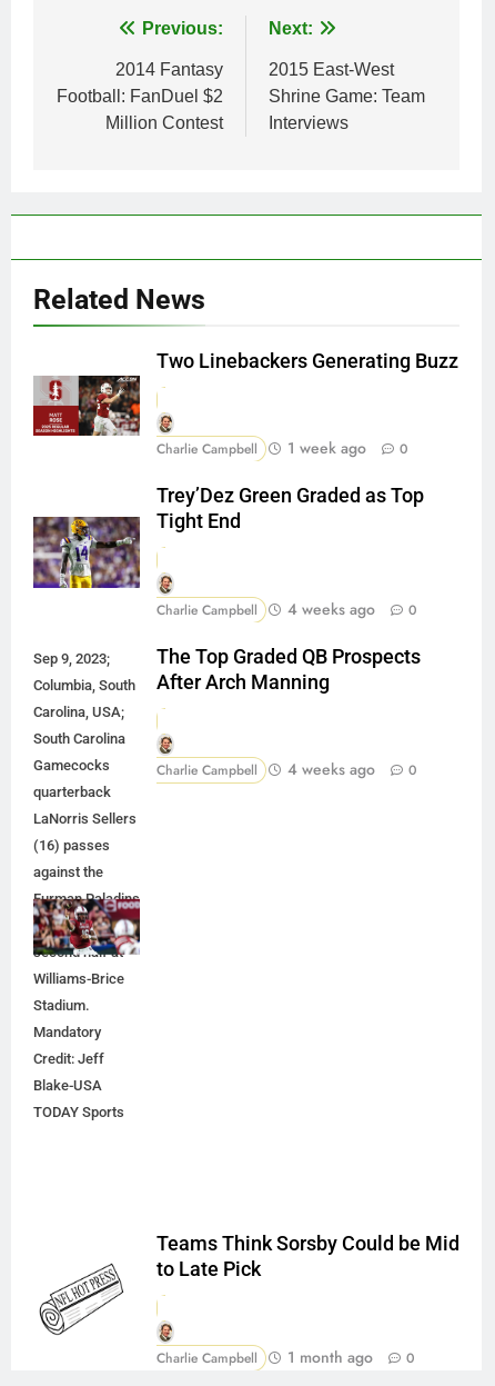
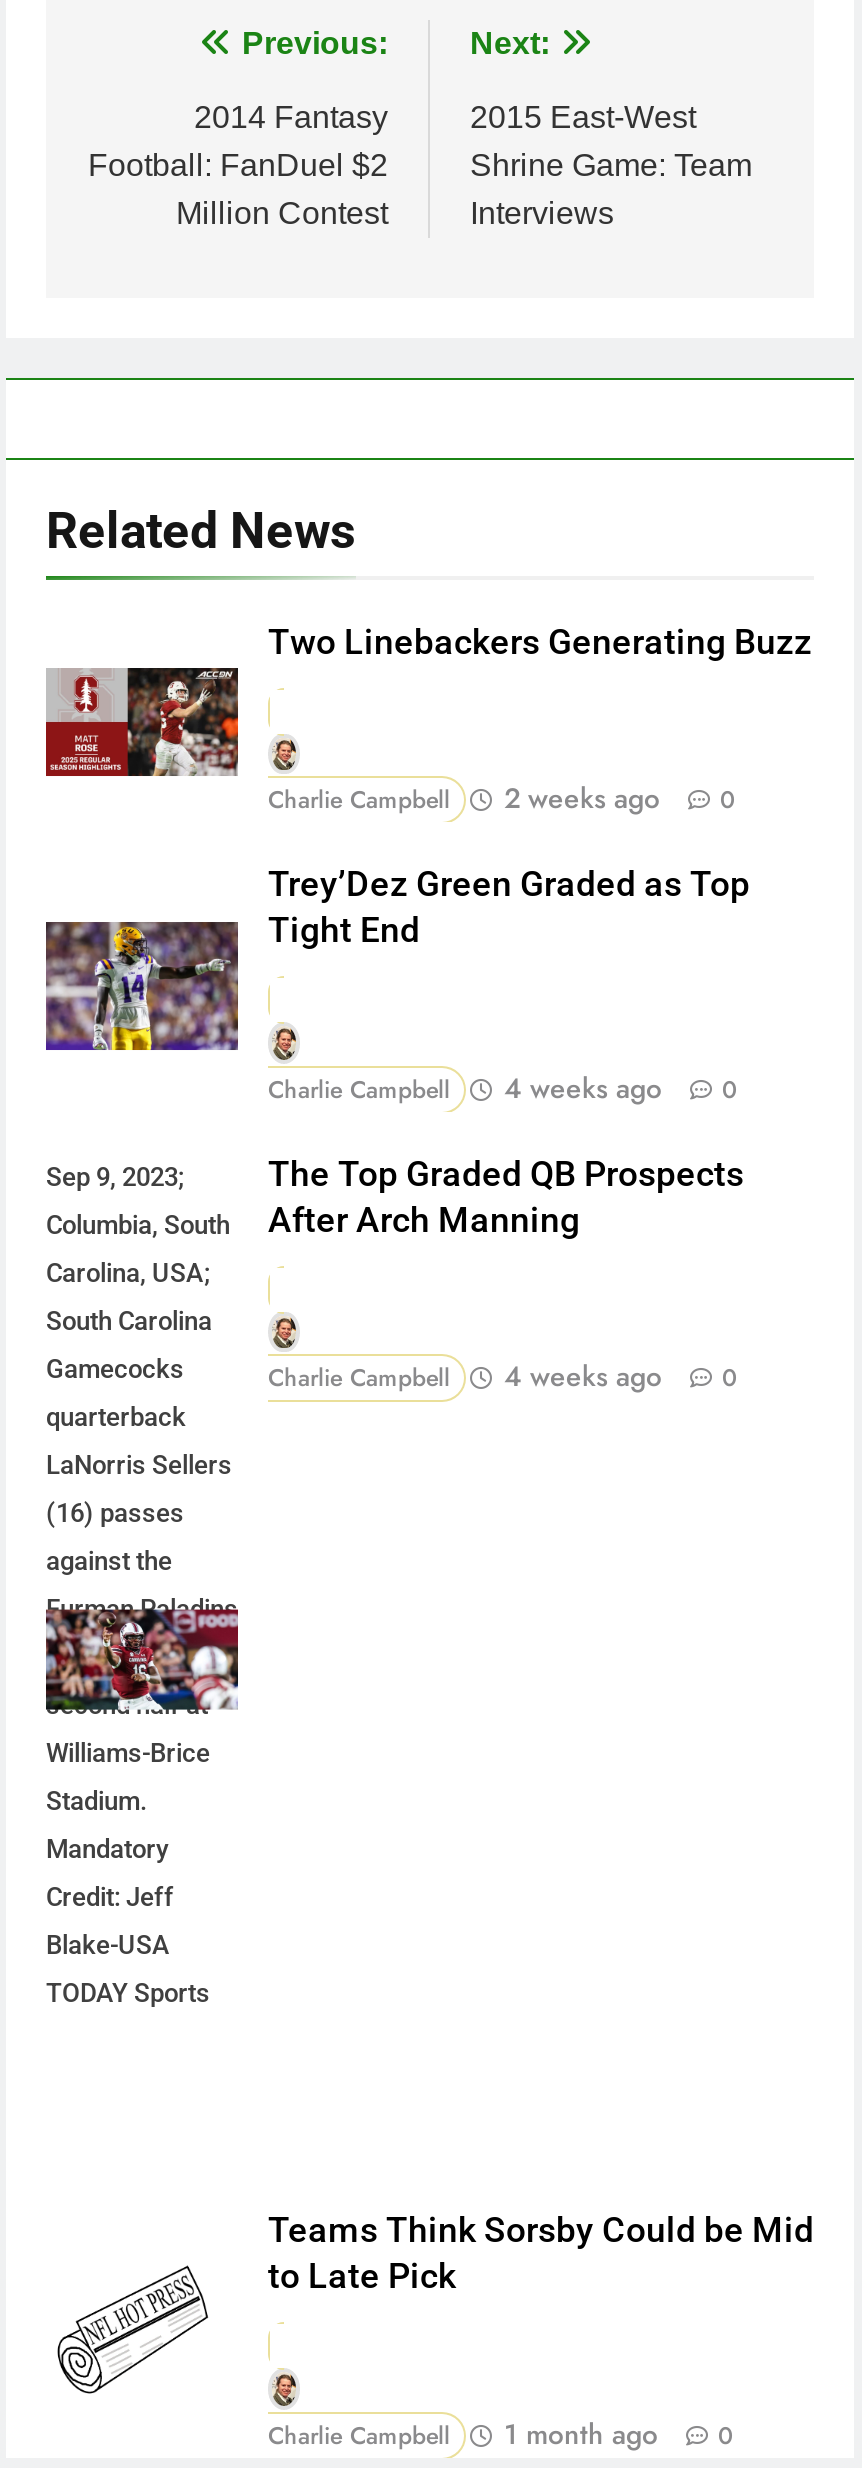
[156,437,408,459] Charlie Campbell 1 week ago 0 -> [268,779,736,819] Charlie Campbell 2 weeks ago 0

